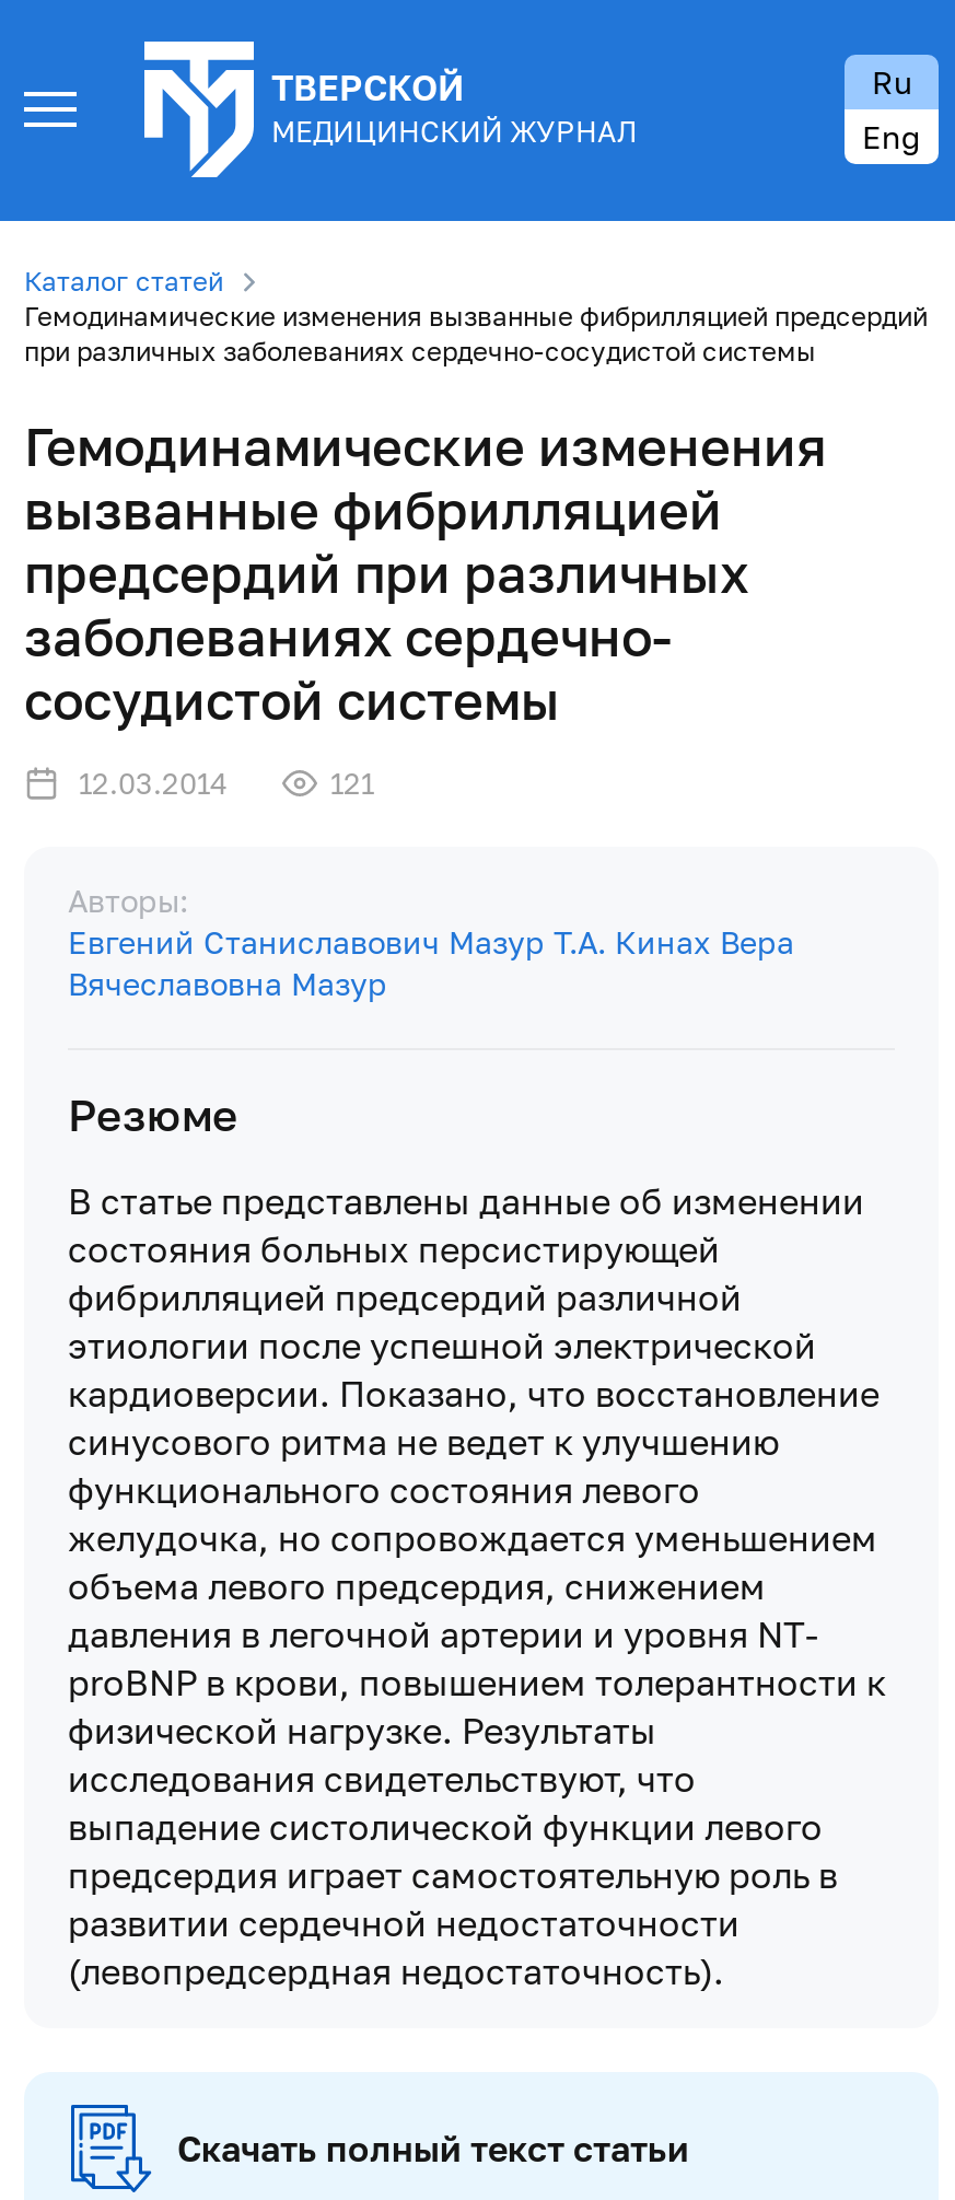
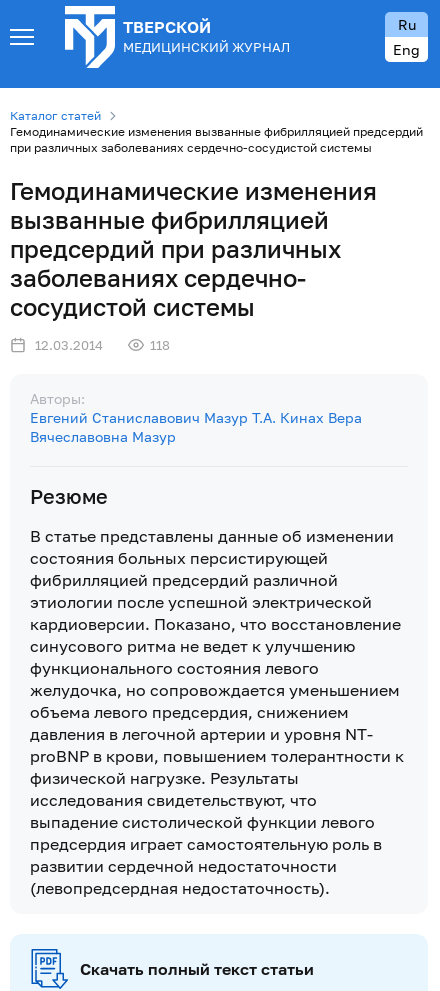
[330,766,374,801] 121 -> [150,337,170,353] 118

